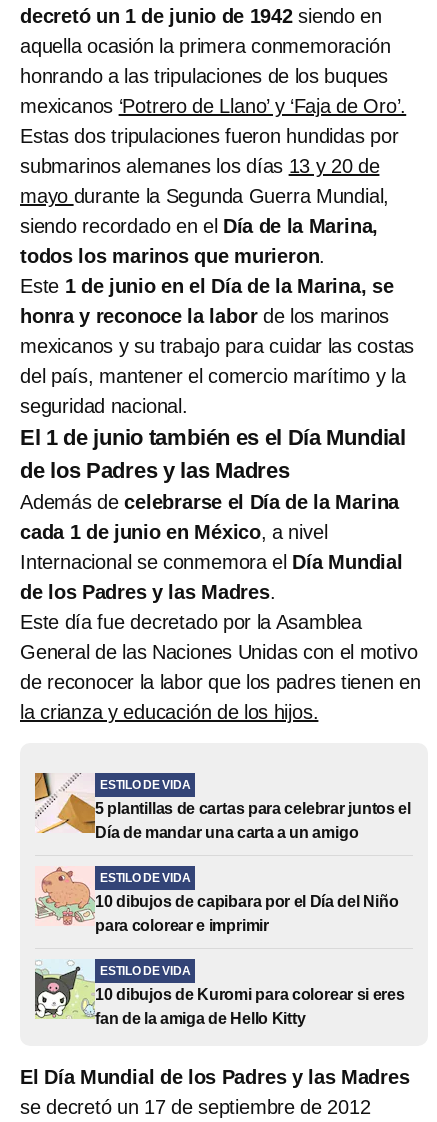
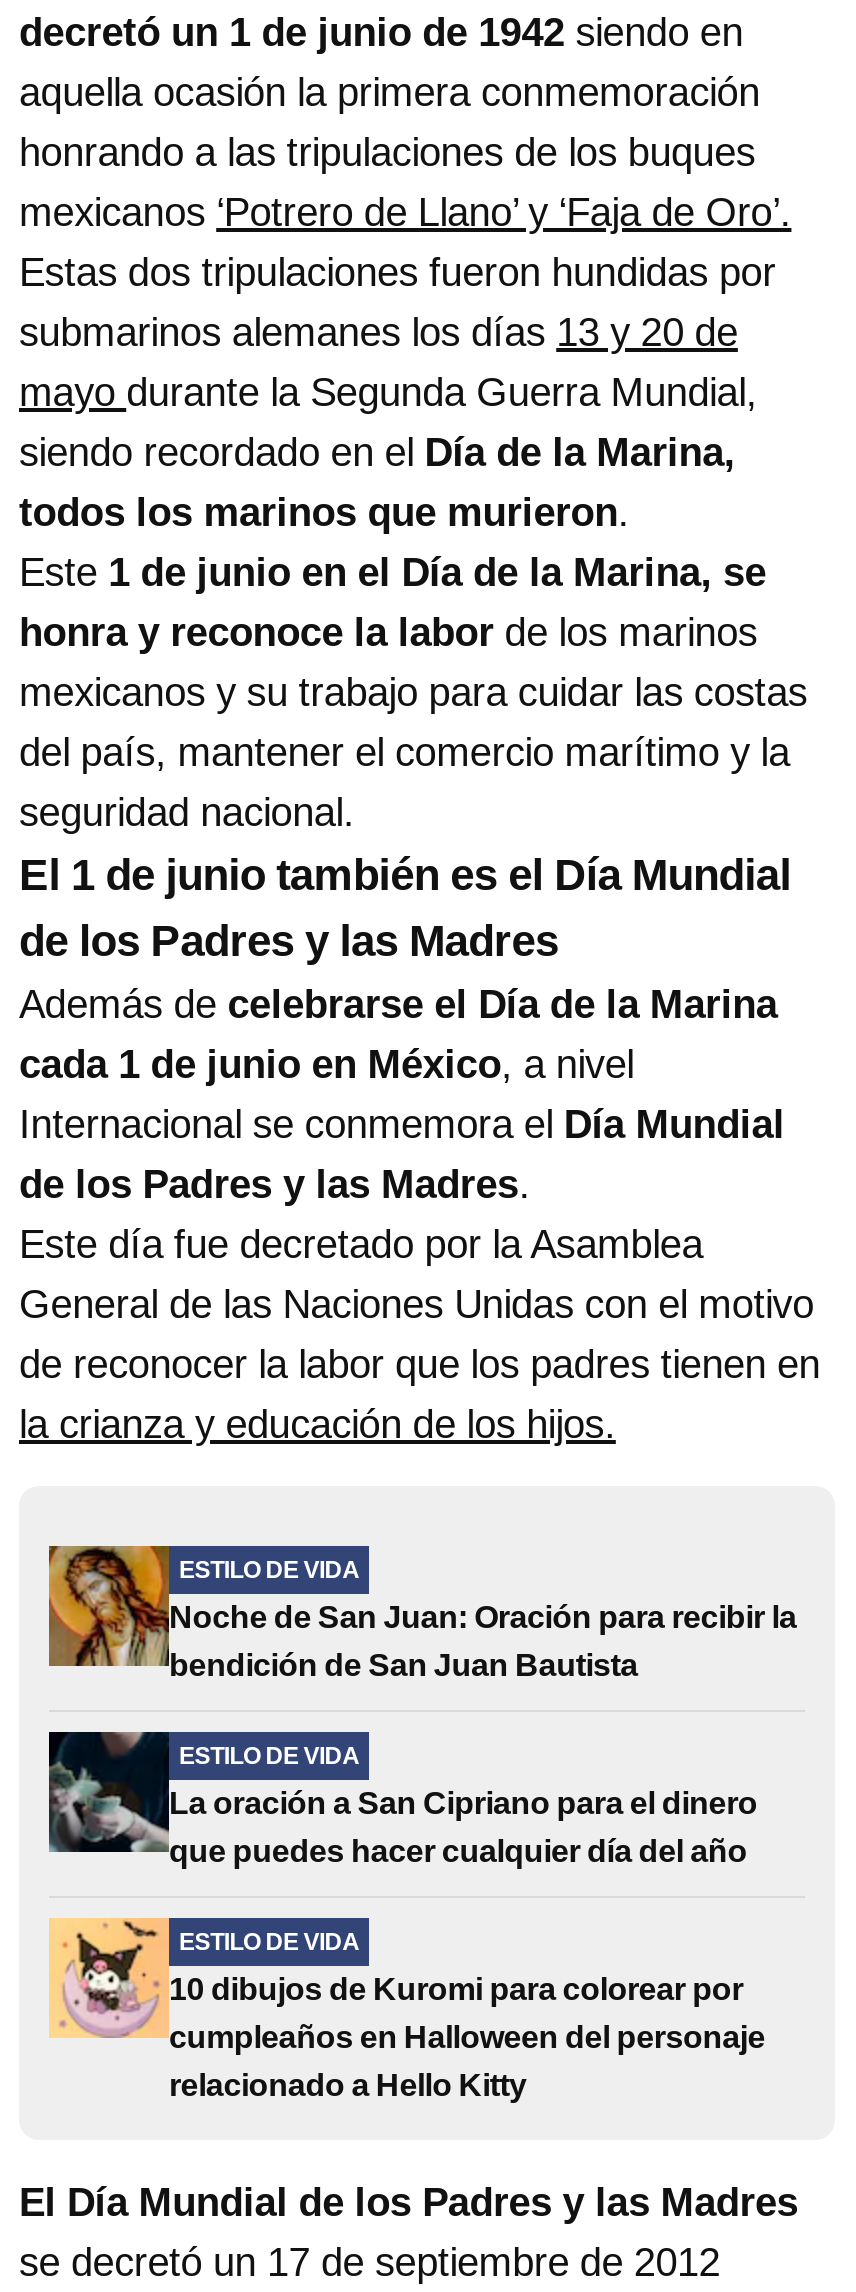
[35,772,411,841] [image] | 5 plantillas de cartas para celebrar juntos el | Día de mandar una carta a un amigo -> [47,1544,797,1682] [image] | Noche de San Juan: Oración para recibir la | bendición de San Juan Bautista
[35,866,398,934] [image] | 10 dibujos de capibara por el Día del Niño | para colorear e imprimir -> [47,1730,757,1868] [image] | La oración a San Cipriano para el dinero | que puedes hacer cualquier día del año
[34,959,405,1027] [image] | 10 dibujos de Kuromi para colorear si eres | fan de la amiga de Hello Kitty -> [49,1916,765,2102] [image] | 10 dibujos de Kuromi para colorear por | cumpleaños en Halloween del personaje | relacionado a Hello Kitty

